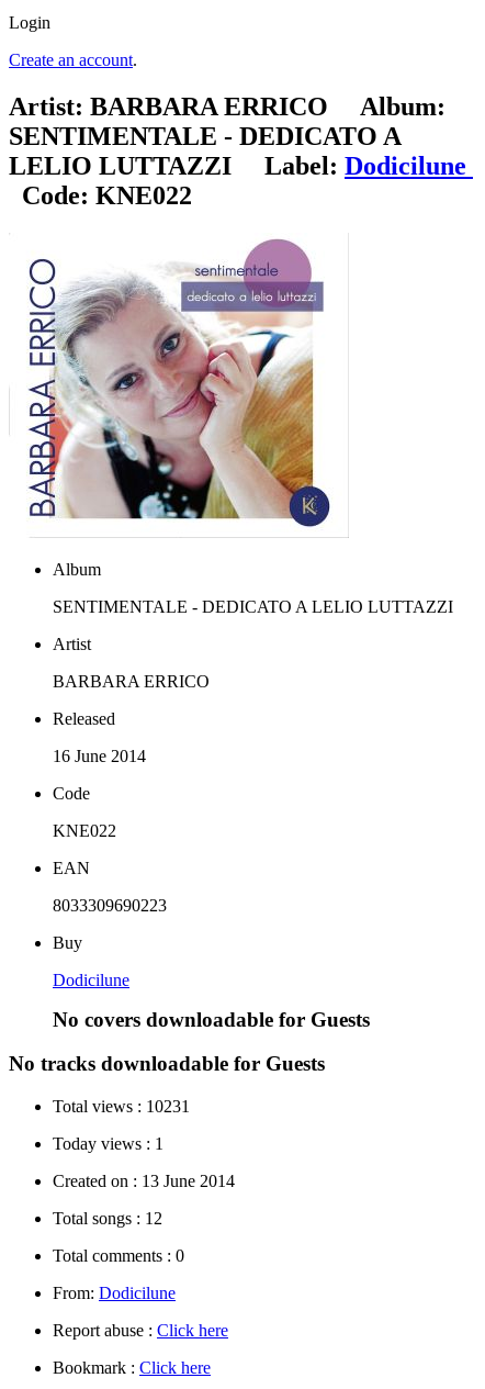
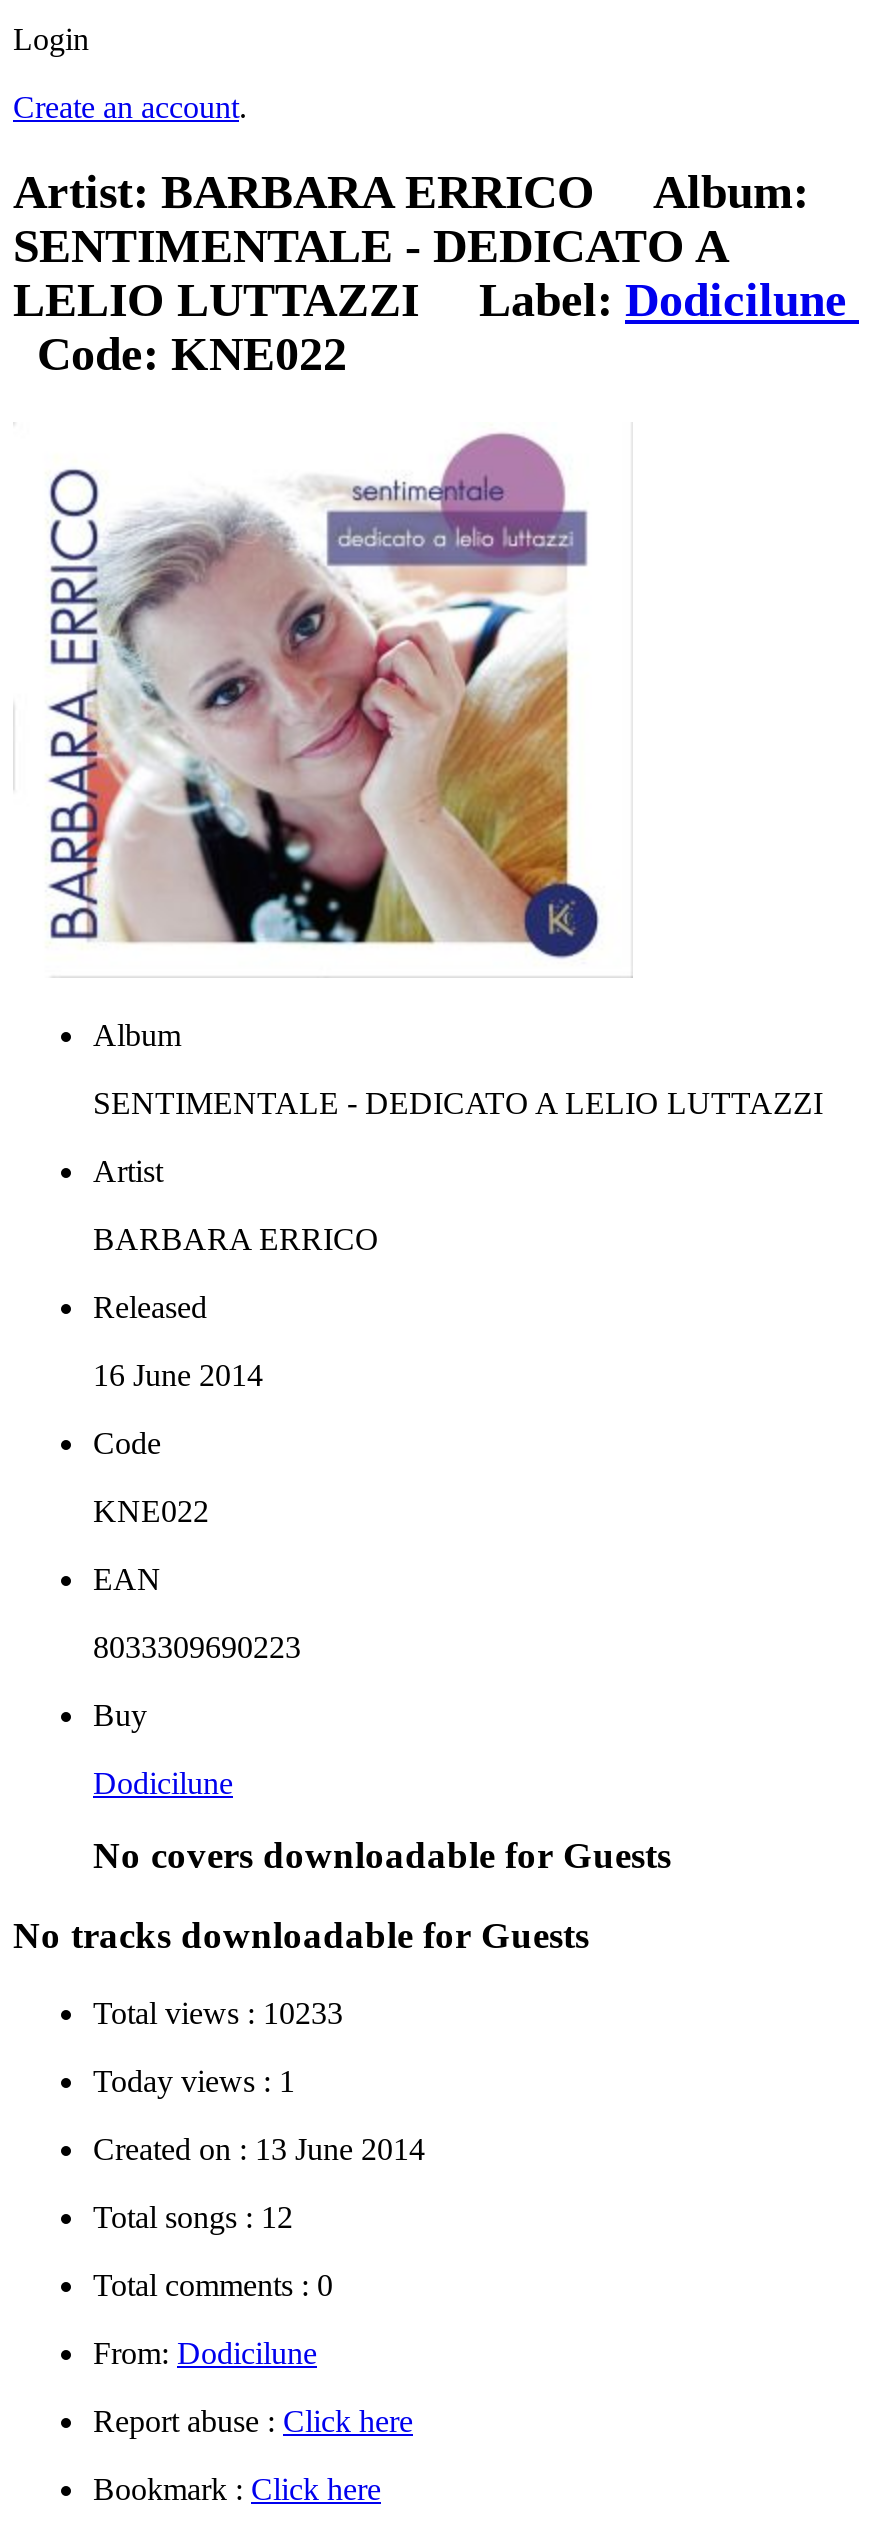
[53,1097,190,1116] Total views : 10231 -> [93,1996,343,2030] Total views : 10233

